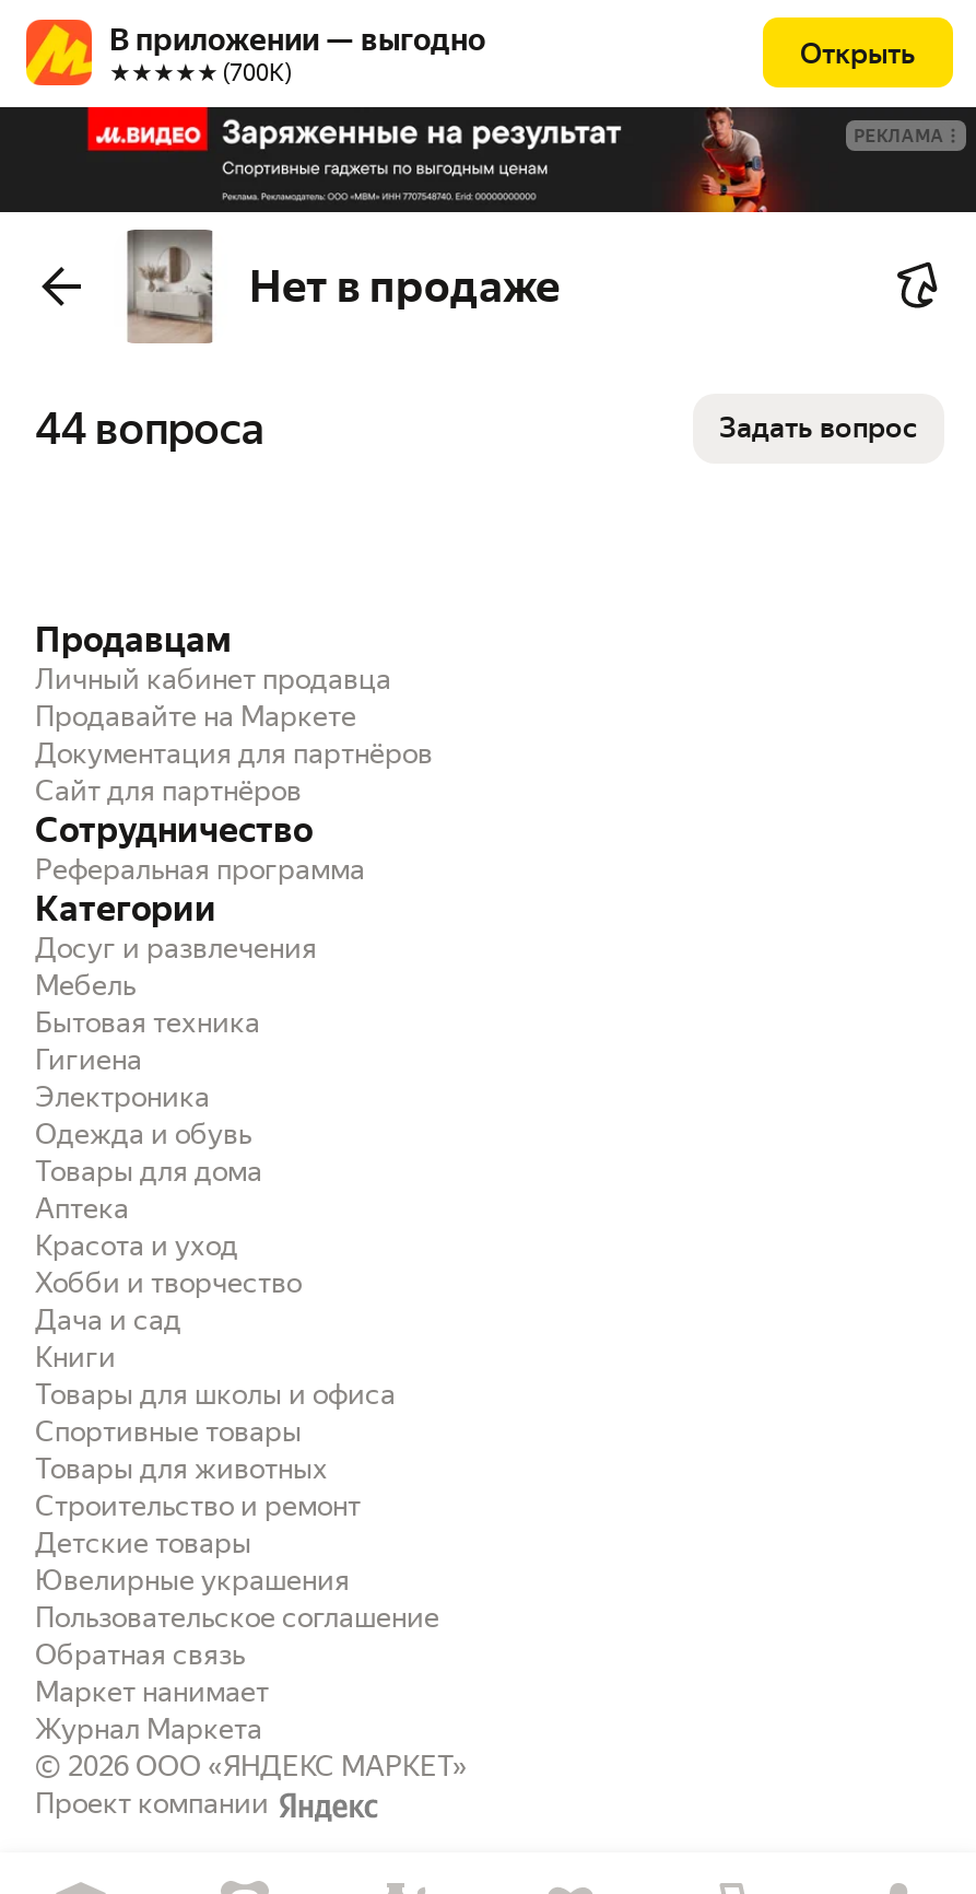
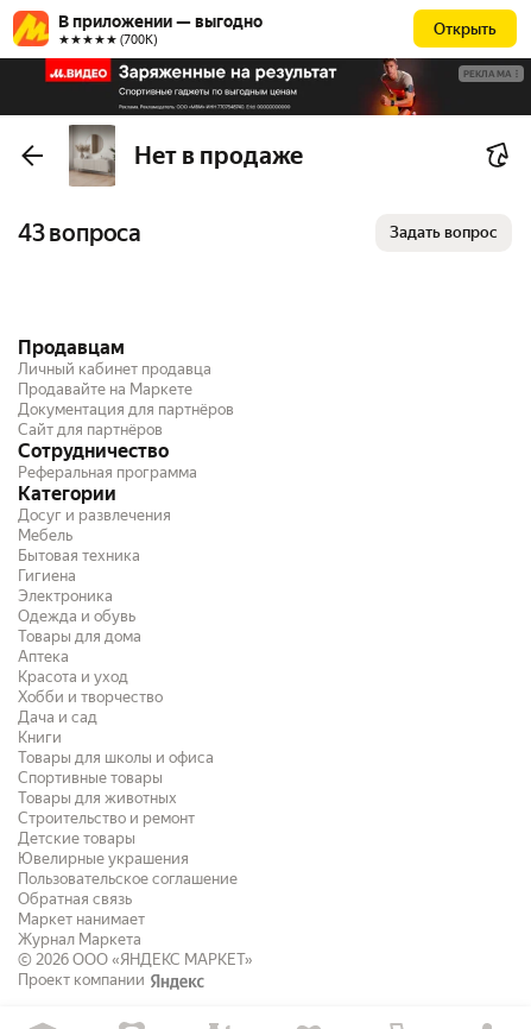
[35,402,264,454] 44 вопроса -> [18,218,141,247] 43 вопроса

